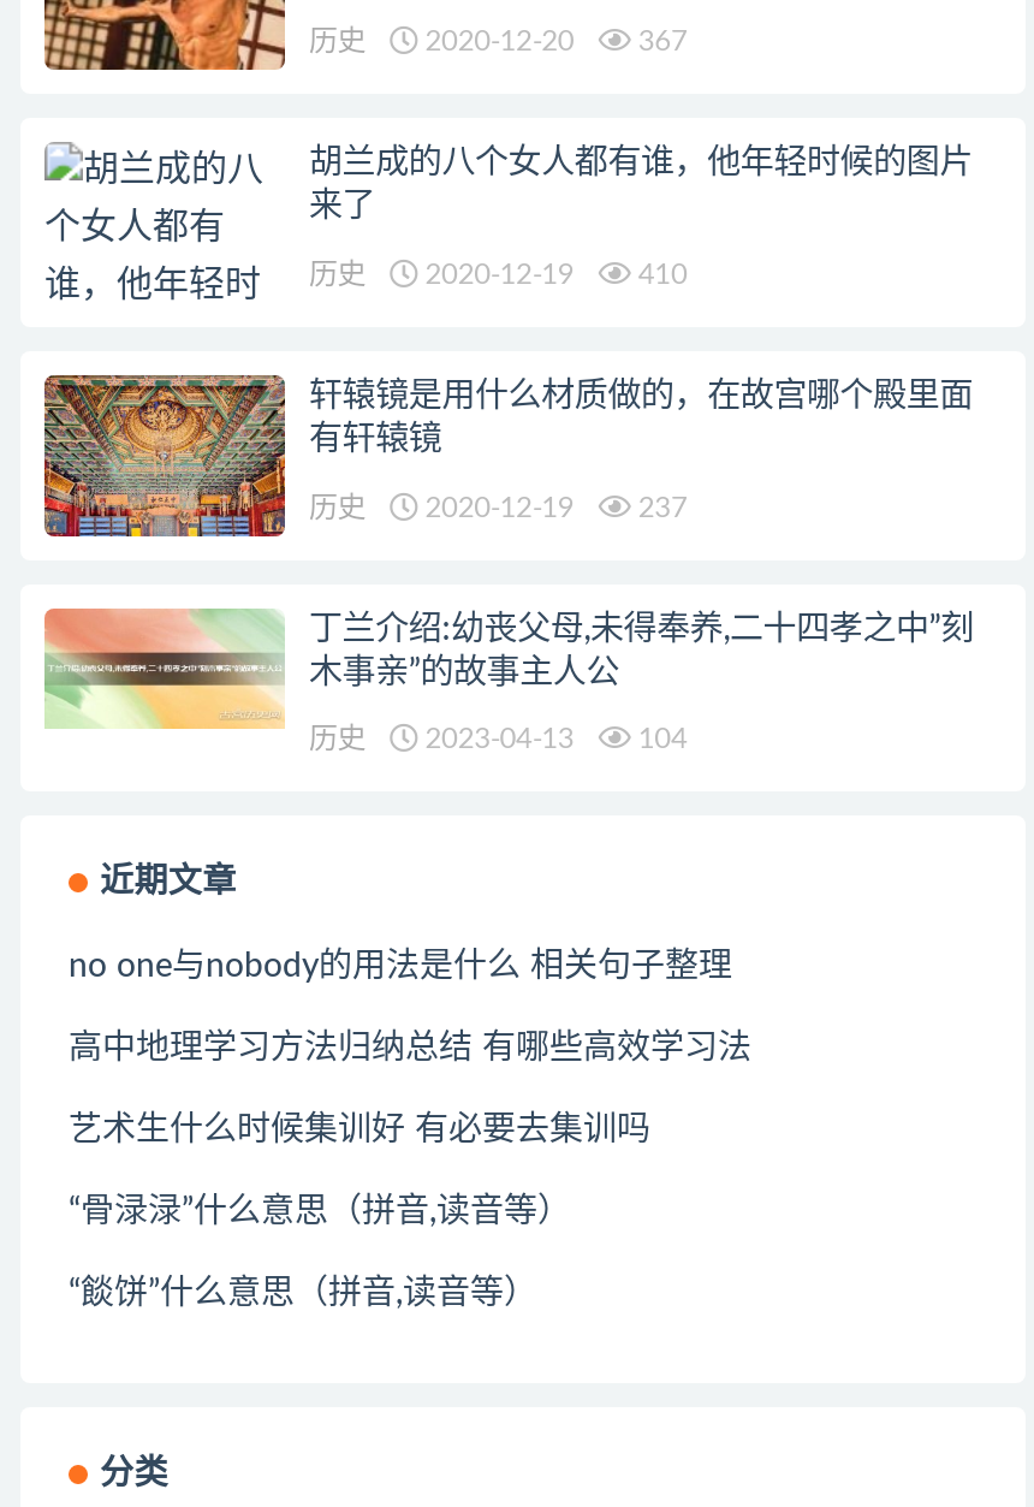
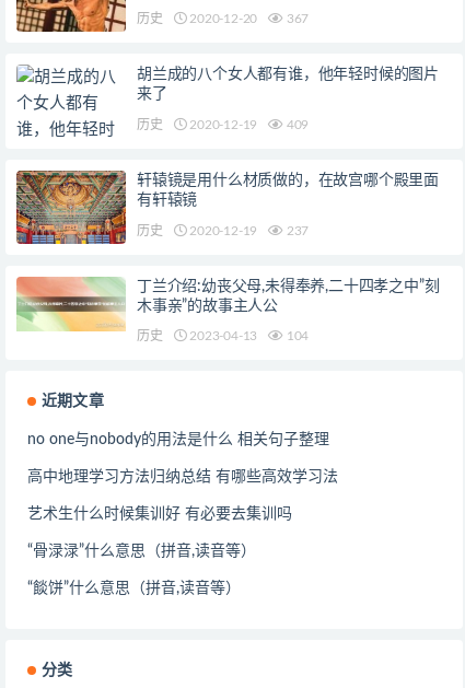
[309,260,687,288] 历史 2020-12-19 410 -> [137,118,309,131] 历史 2020-12-19 409

